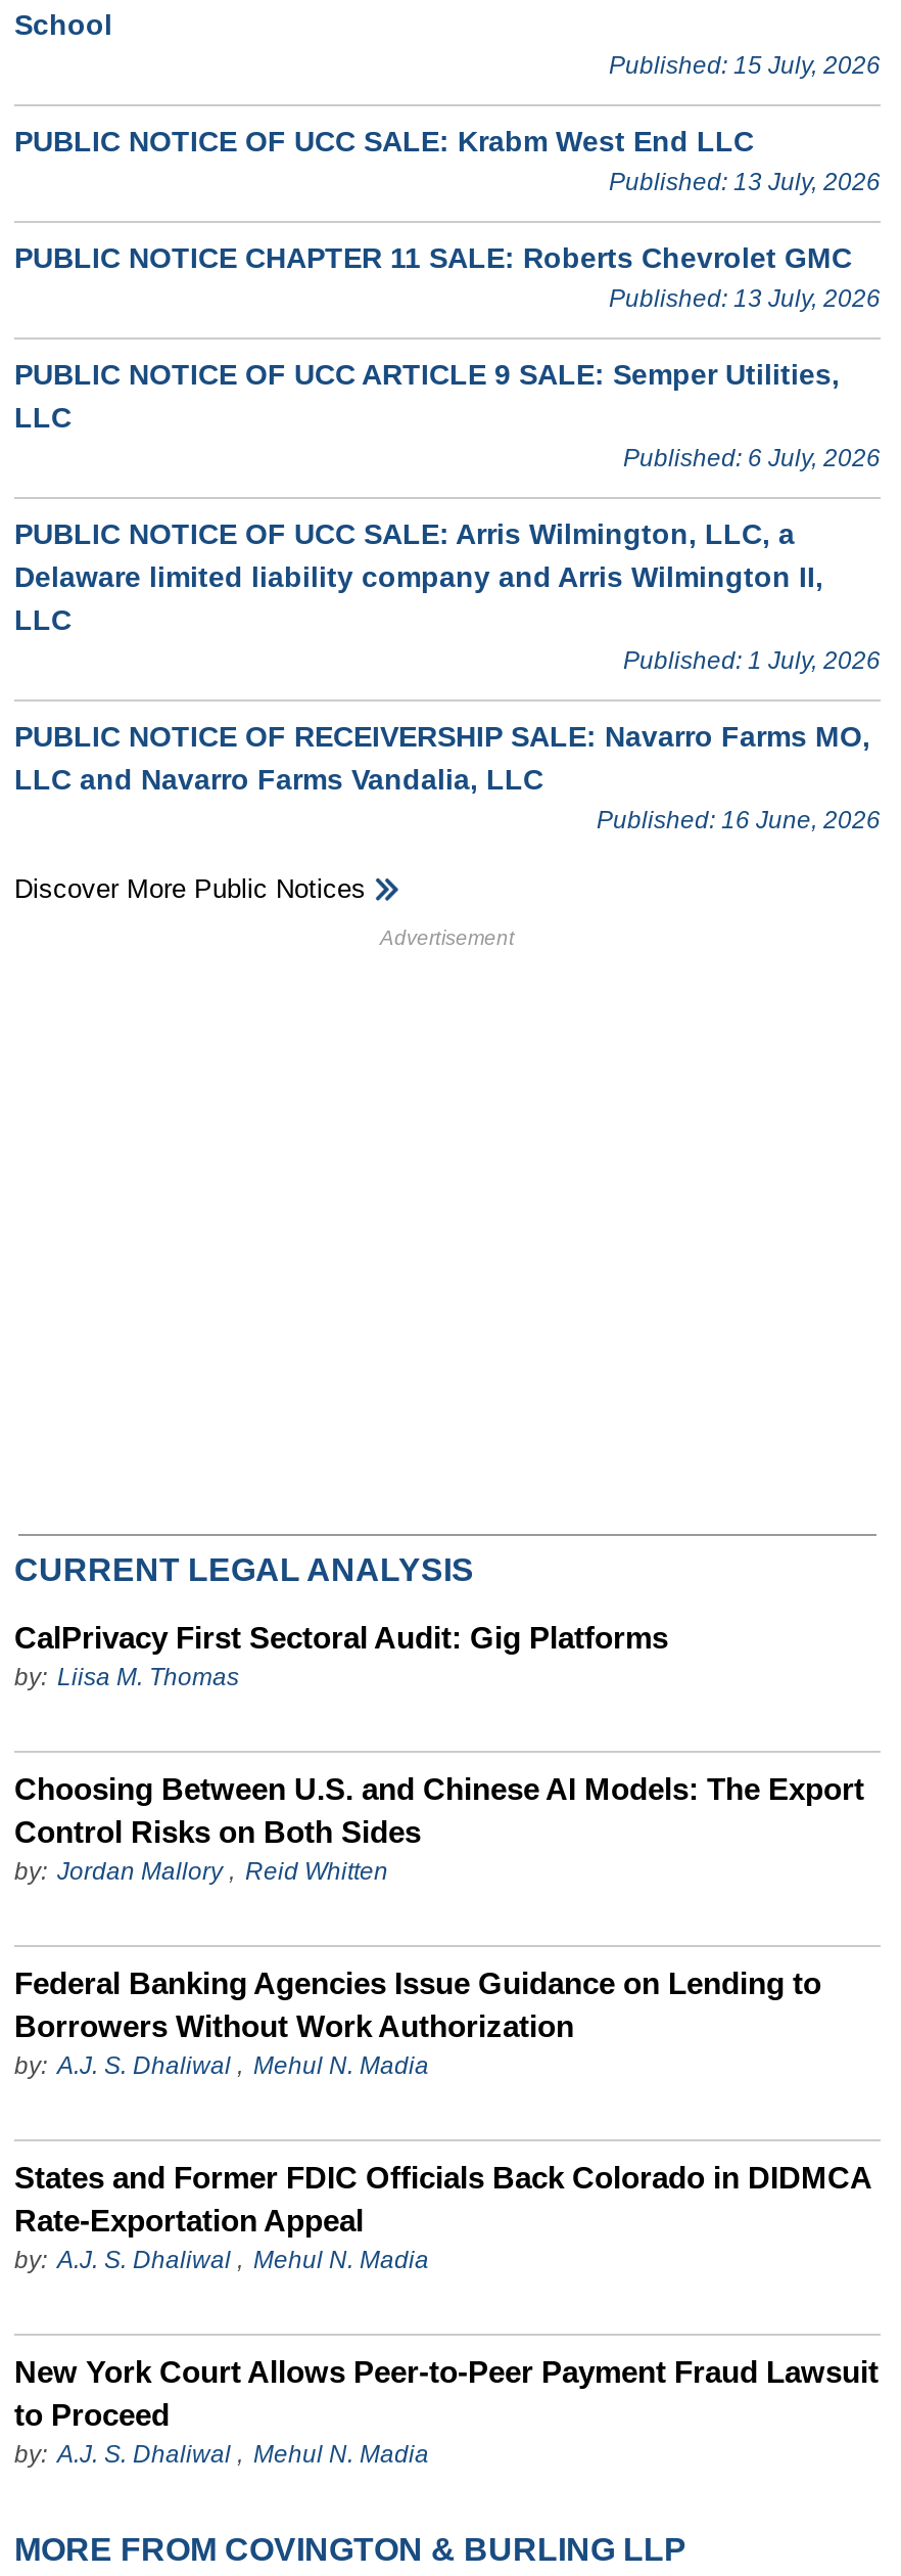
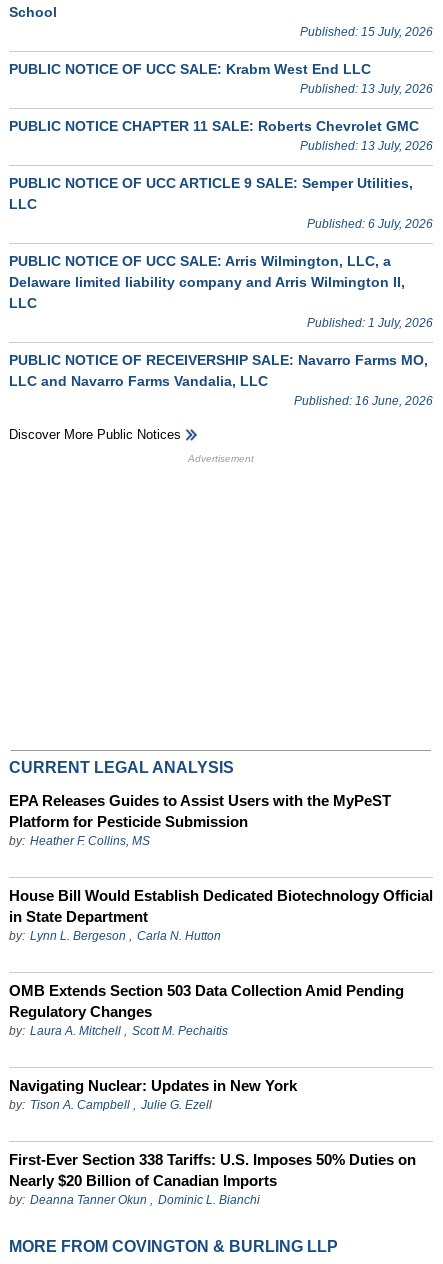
[14,1619,668,1691] CalPrivacy First Sectoral Audit: Gig Platforms | by: Liisa M. Thomas -> [9,792,391,848] EPA Releases Guides to Assist Users with the MyPeST | Platform for Pesticide Submission | by: Heather F. Collins, MS
[14,1771,864,1885] Choosing Between U.S. and Chinese AI Models: The Export | Control Risks on Both Sides | by: Jordan Mallory, Reid Whitten -> [9,887,433,943] House Bill Would Establish Dedicated Biotechnology Official | in State Department | by: Lynn L. Bergeson, Carla N. Hutton
[14,1965,821,2079] Federal Banking Agencies Issue Guidance on Lending to | Borrowers Without Work Authorization | by: A.J. S. Dhaliwal, Mehul N. Madia -> [9,982,404,1038] OMB Extends Section 503 Data Collection Amid Pending | Regulatory Changes | by: Laura A. Mitchell, Scott M. Pechaitis
[14,2159,870,2274] States and Former FDIC Officials Back Colorado in DIDMCA | Rate-Exportation Appeal | by: A.J. S. Dhaliwal, Mehul N. Madia -> [9,1077,297,1112] Navigating Nuclear: Updates in New York | by: Tison A. Campbell, Julie G. Ezell
[14,2353,879,2468] New York Court Allows Peer-to-Peer Payment Fraud Lawsuit | to Proceed | by: A.J. S. Dhaliwal, Mehul N. Madia -> [9,1151,416,1207] First-Ever Section 338 Tariffs: U.S. Imposes 50% Duties on | Nearly $20 Billion of Canadian Imports | by: Deanna Tanner Okun, Dominic L. Bianchi

